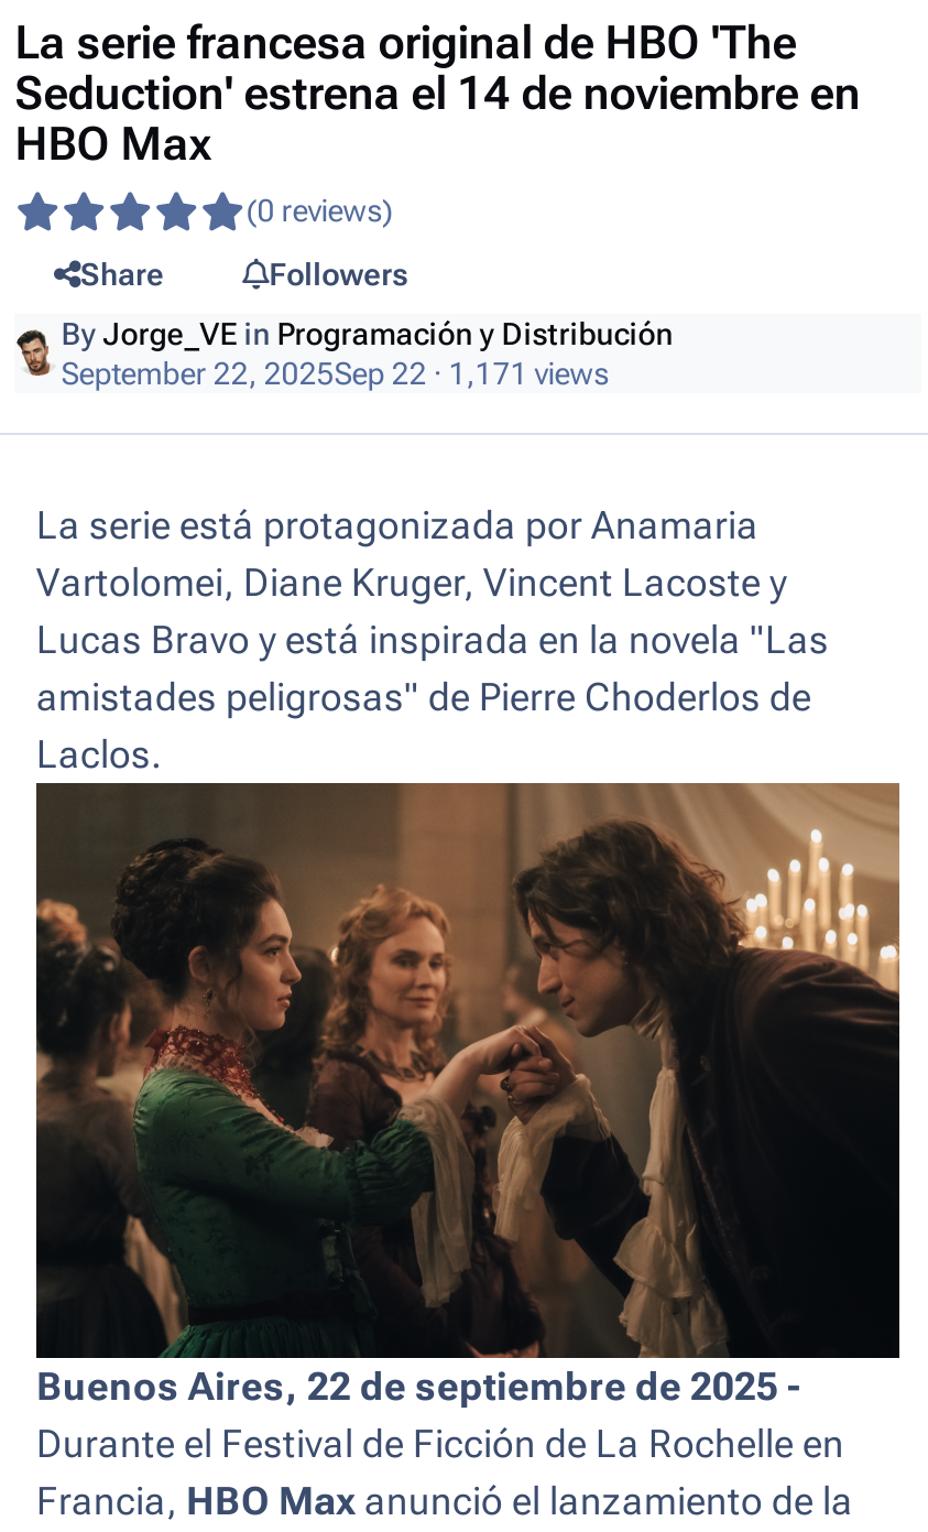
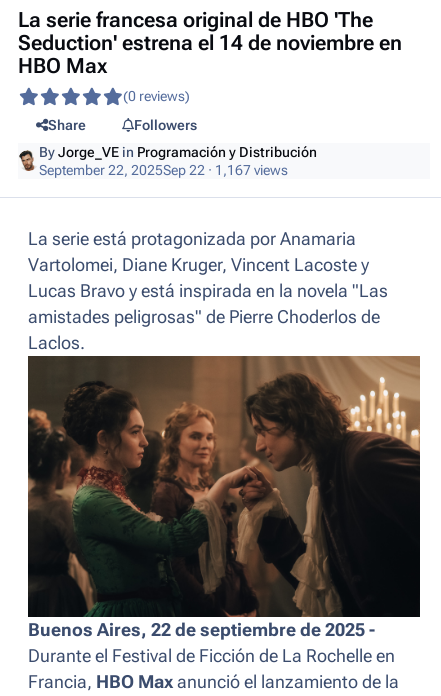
[61,355,609,390] September 22, 2025Sep 22 · 1,171 views -> [39,162,288,178] September 22, 2025Sep 22 · 1,167 views

